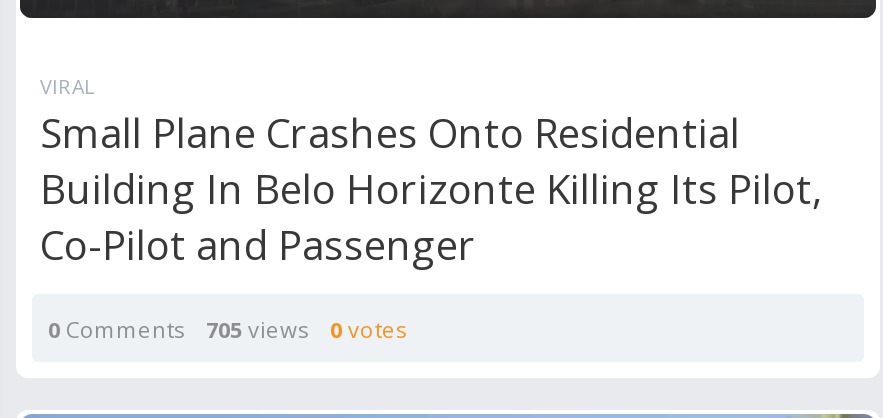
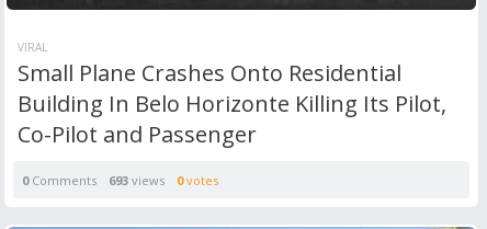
[48,314,406,344] 0 Comments 705 views 0 votes -> [22,172,218,188] 0 Comments 693 views 0 votes

